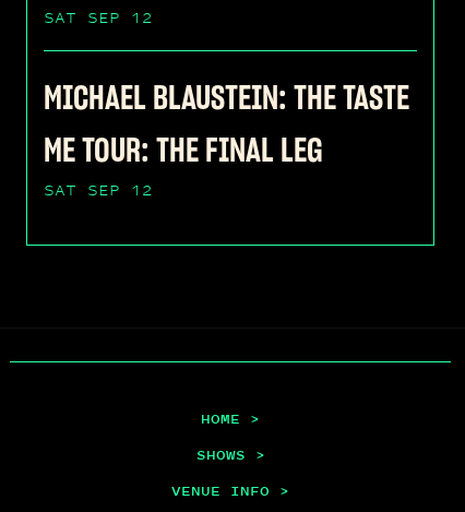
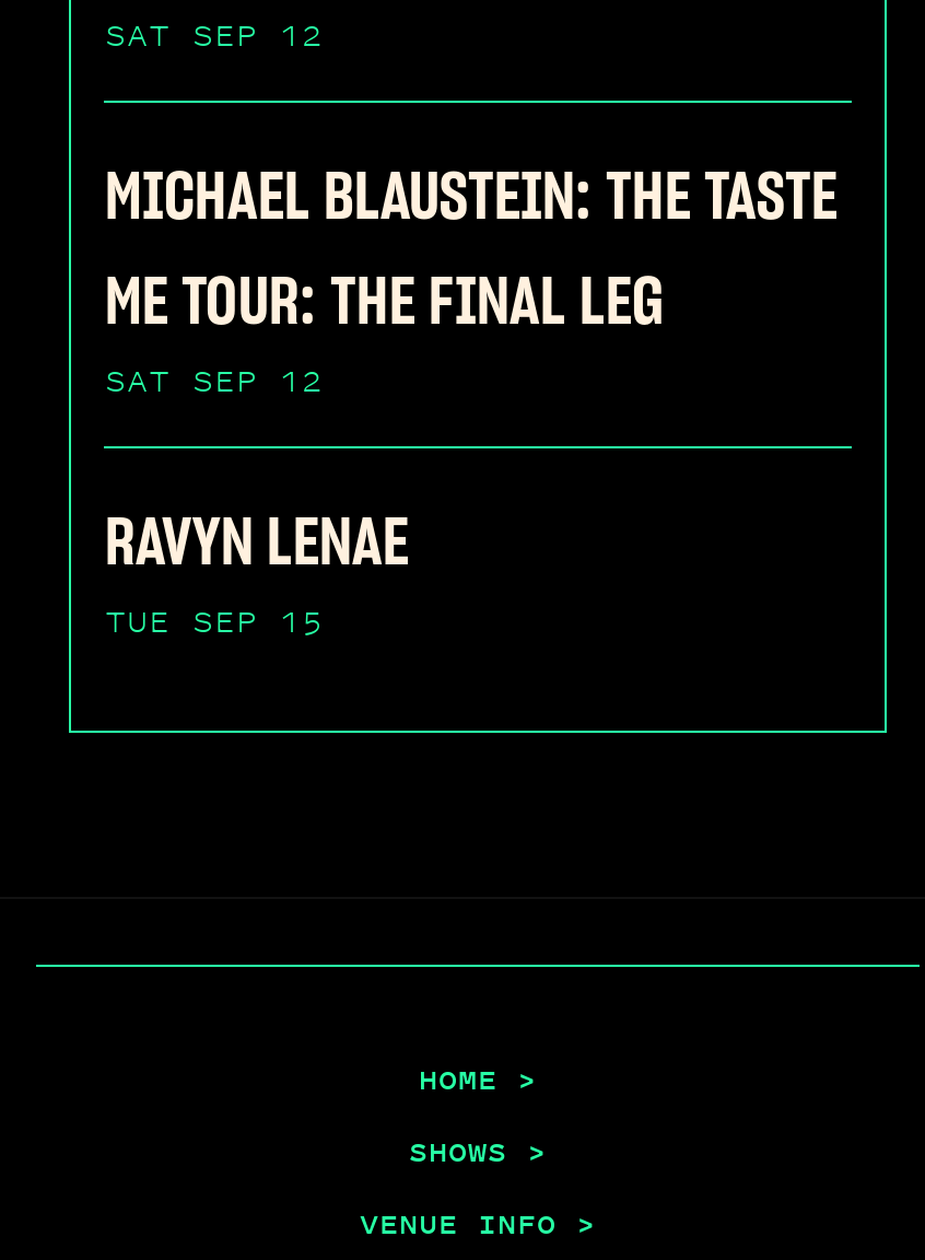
none -> [105,498,409,642] RAVYN LENAE | TUE SEP 15

